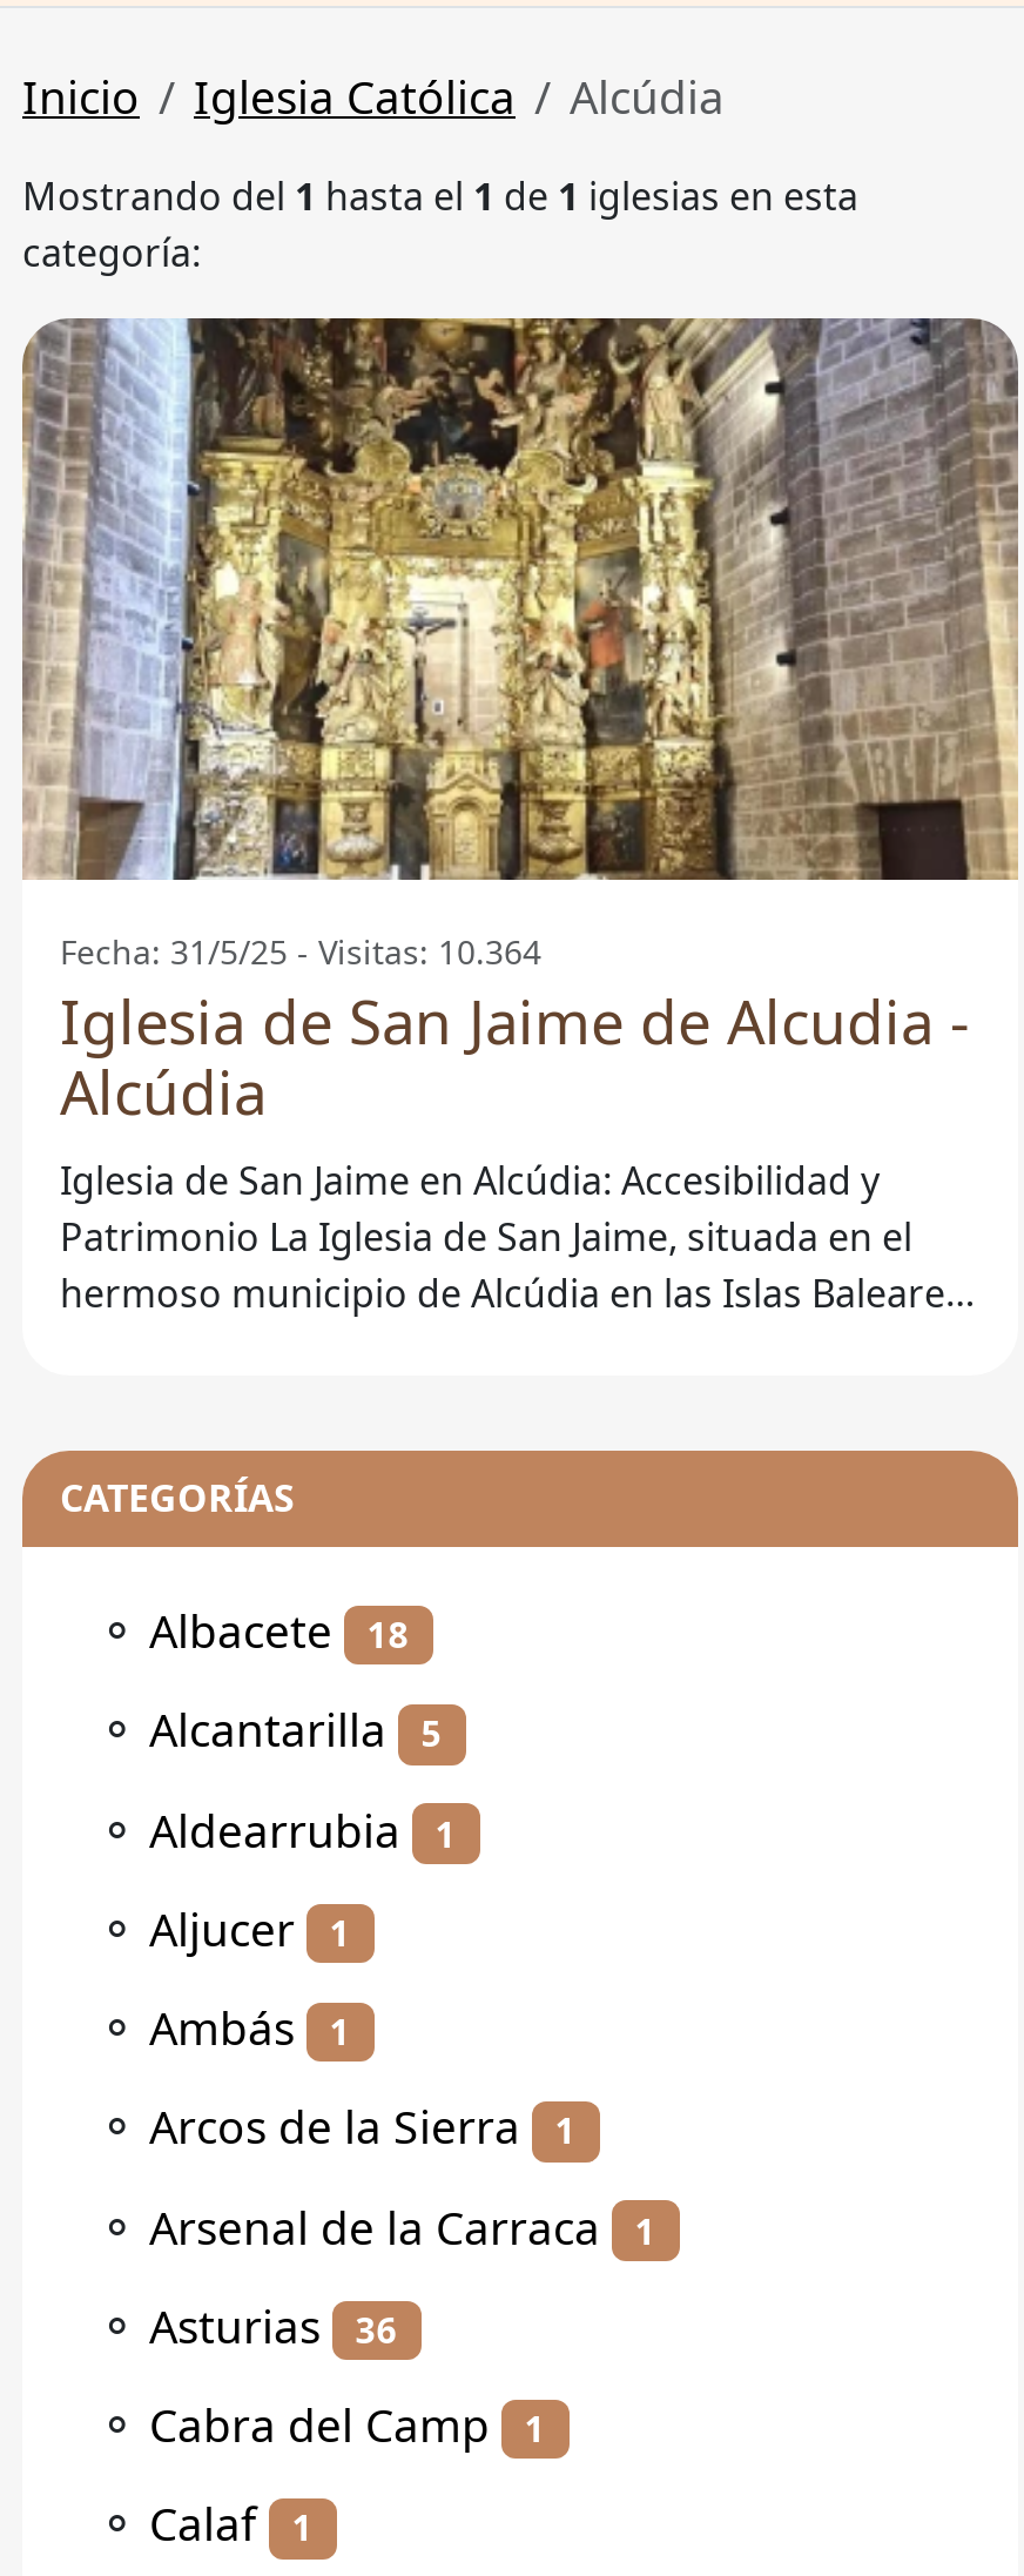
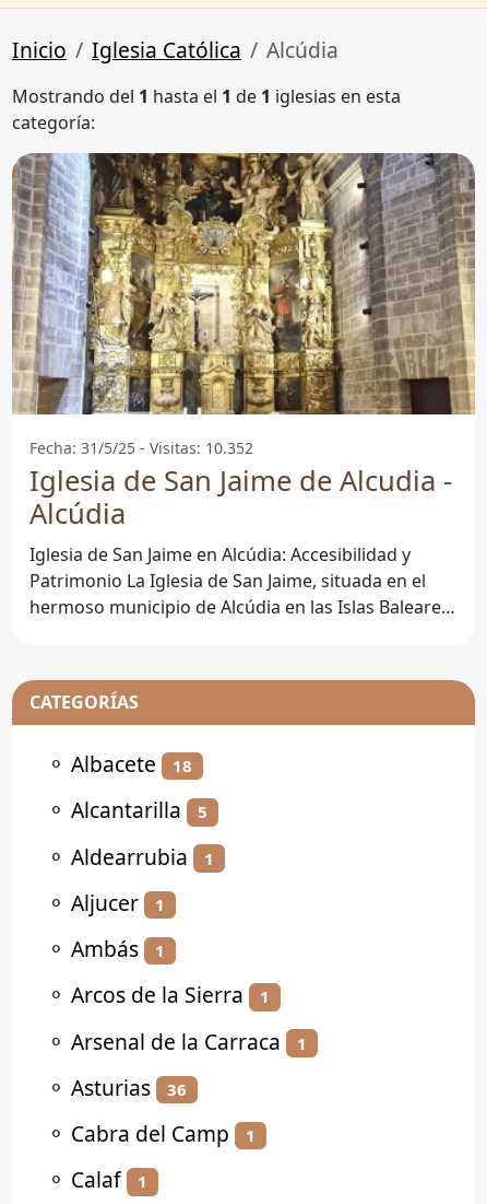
[60,928,541,973] Fecha: 31/5/25 - Visitas: 10.364 -> [29,437,253,458] Fecha: 31/5/25 - Visitas: 10.352

